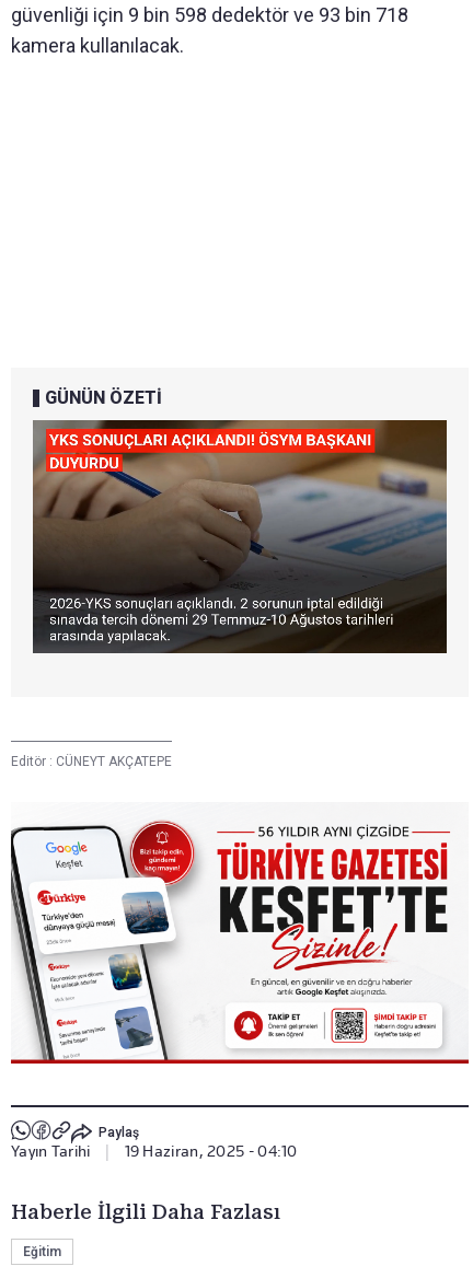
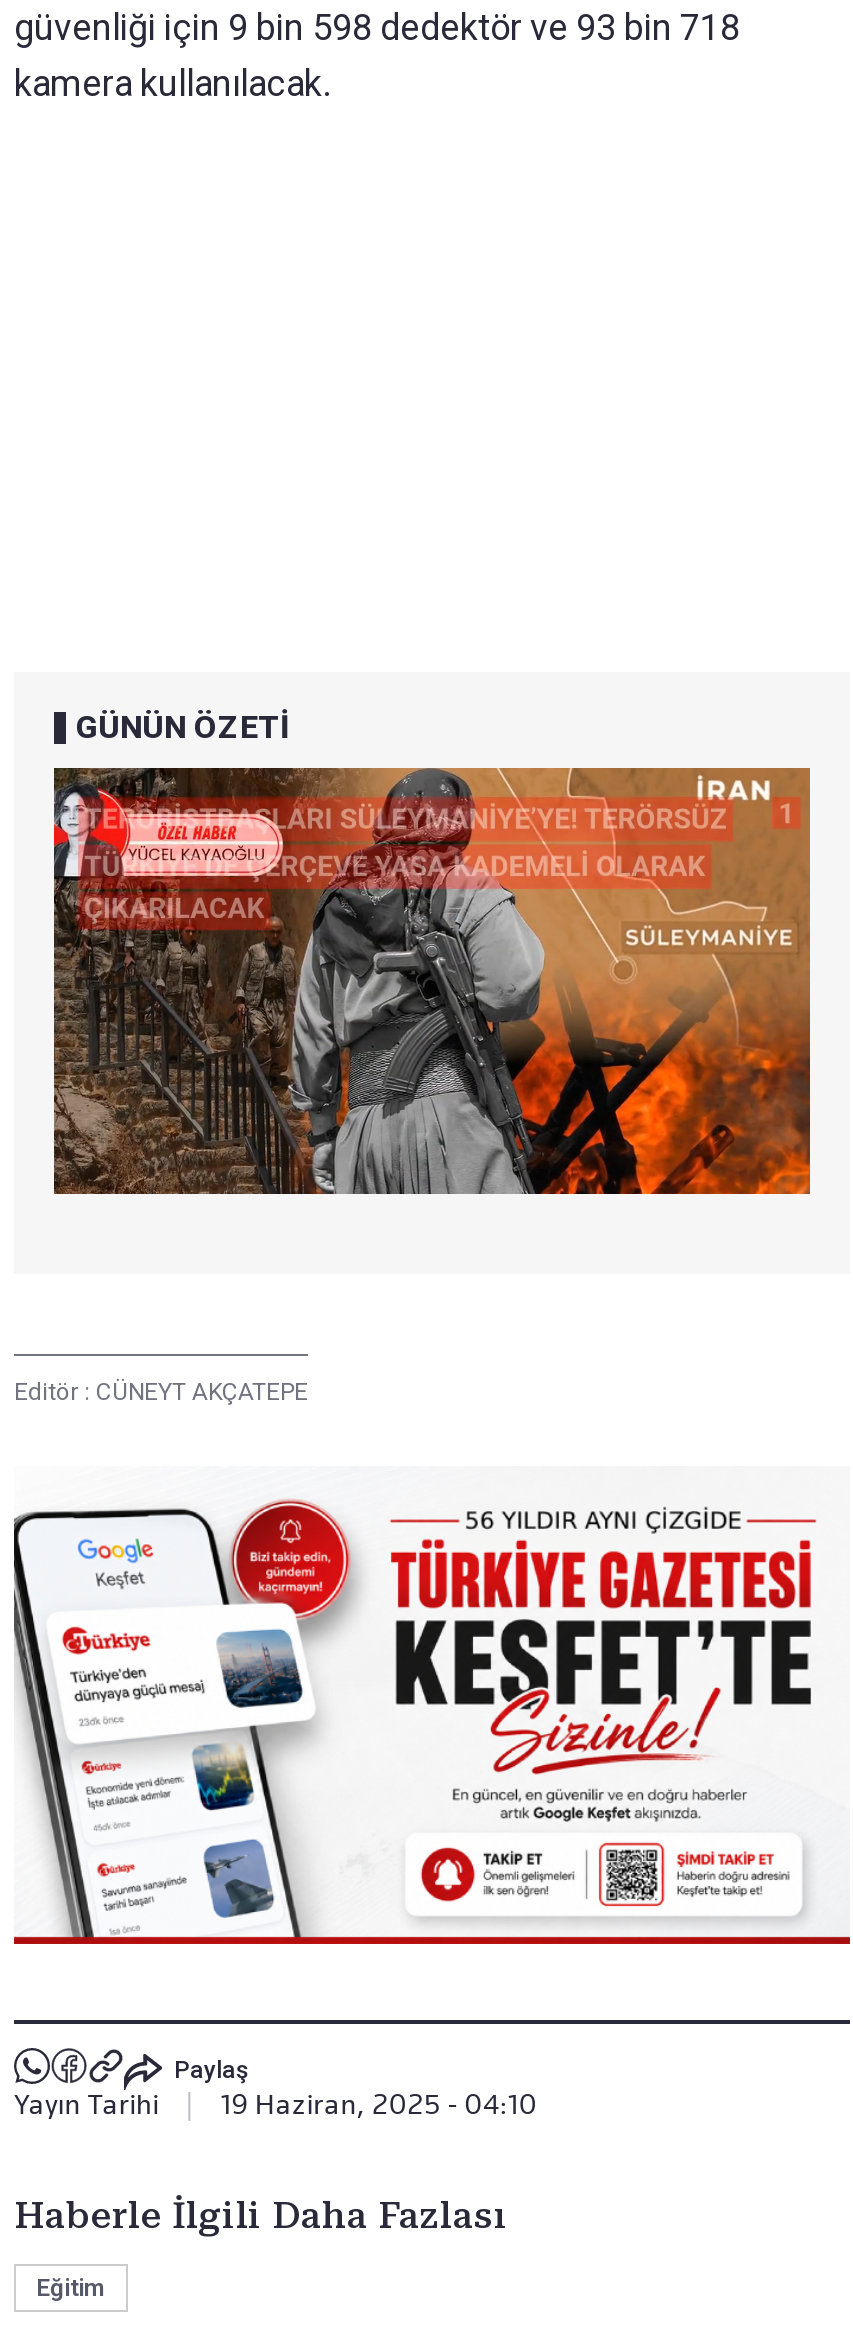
[32,419,448,654] [image] -> [52,766,812,1196] [image]

